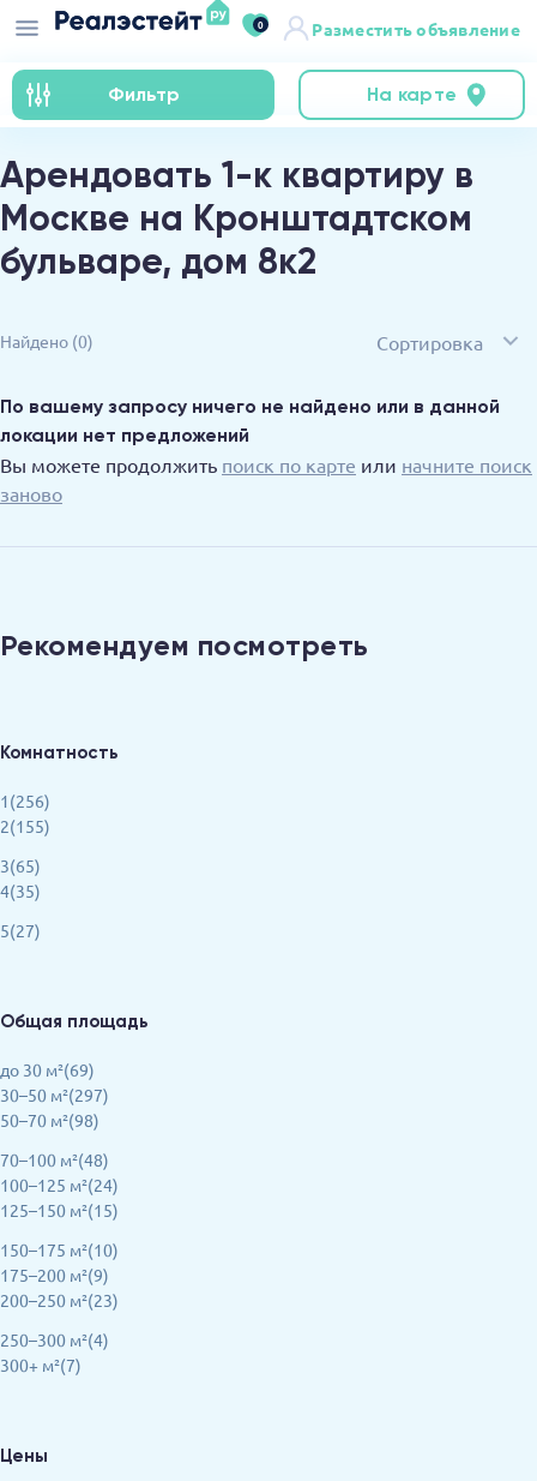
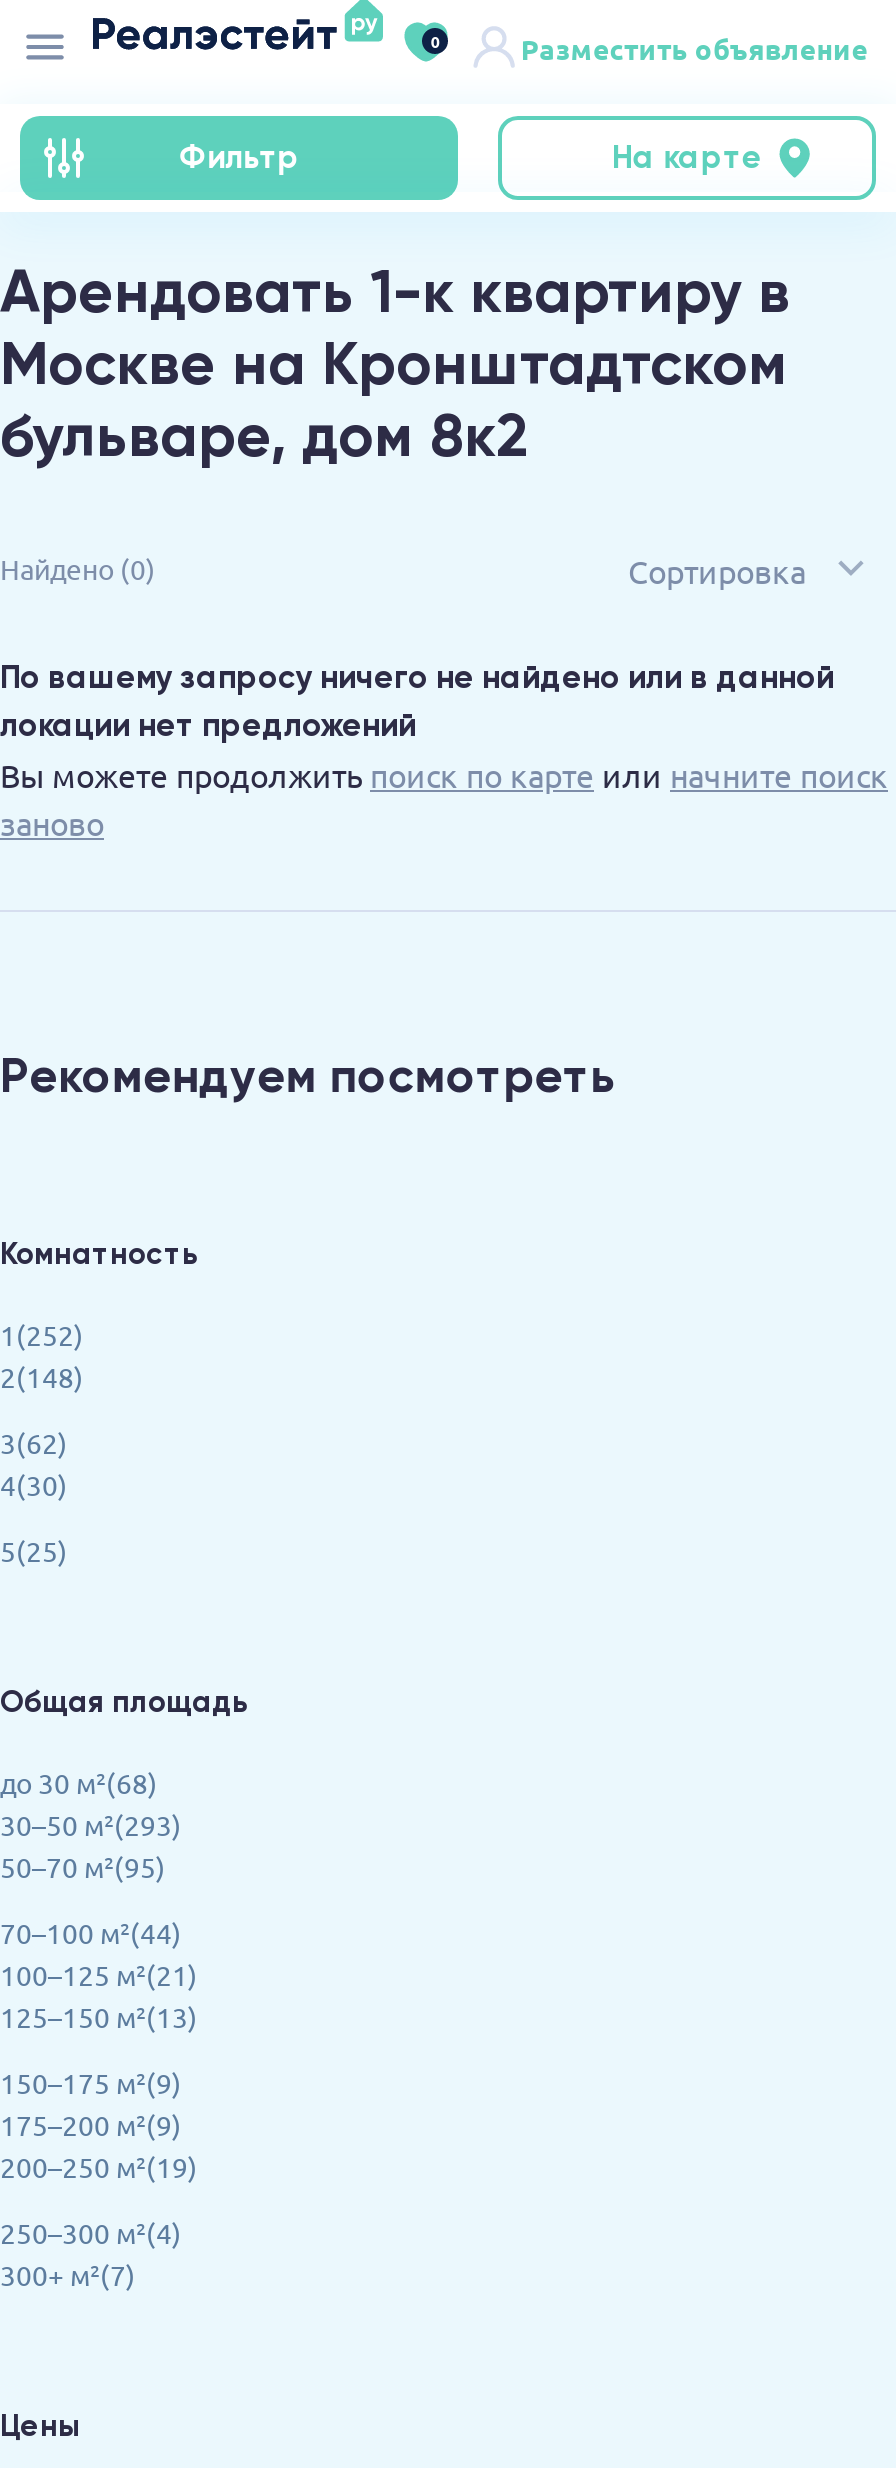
[0,790,50,812] 1(256) -> [0,1316,84,1352] 1(252)
[0,815,50,837] 2(155) -> [0,1358,84,1394] 2(148)
[0,855,41,876] 3(65) -> [0,1424,68,1460] 3(62)
[0,880,41,902] 4(35) -> [0,1466,68,1502] 4(30)
[0,920,41,941] 5(27) -> [0,1532,68,1568] 5(25)
[0,1059,109,1131] до 30 м²(69) | 30–50 м²(297) | 50–70 м²(98) -> [0,1764,182,1884] до 30 м²(68) | 30–50 м²(293) | 50–70 м²(95)
[0,1149,119,1221] 70–100 м²(48) | 100–125 м²(24) | 125–150 м²(15) -> [0,1914,198,2034] 70–100 м²(44) | 100–125 м²(21) | 125–150 м²(13)
[0,1239,119,1260] 150–175 м²(10) -> [0,2064,182,2100] 150–175 м²(9)
[0,1289,119,1311] 200–250 м²(23) -> [0,2148,198,2184] 200–250 м²(19)

